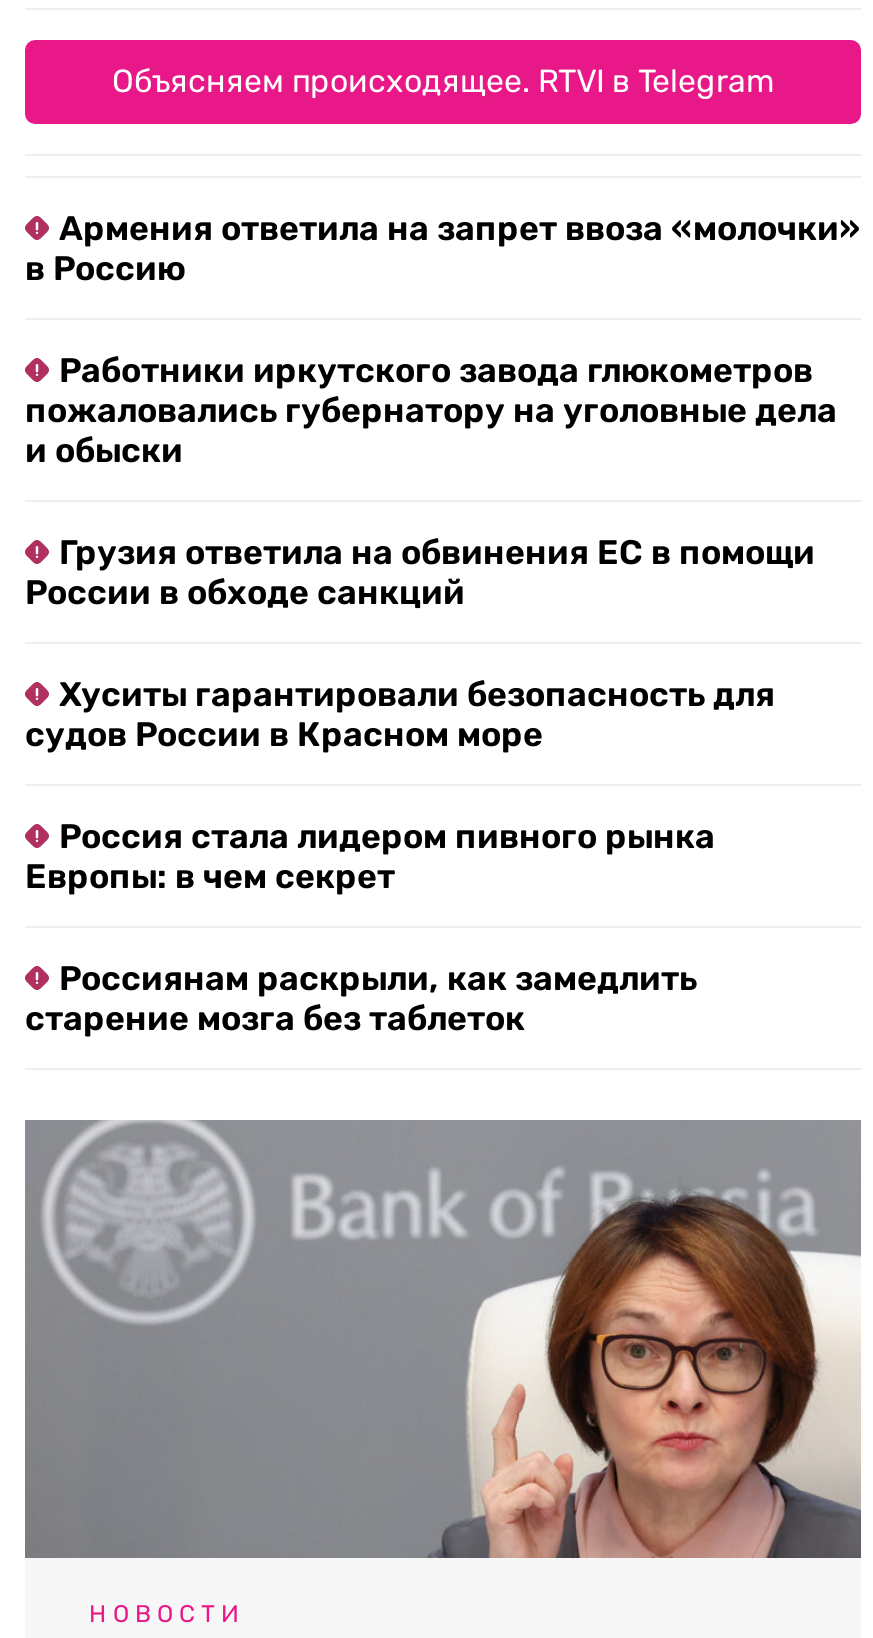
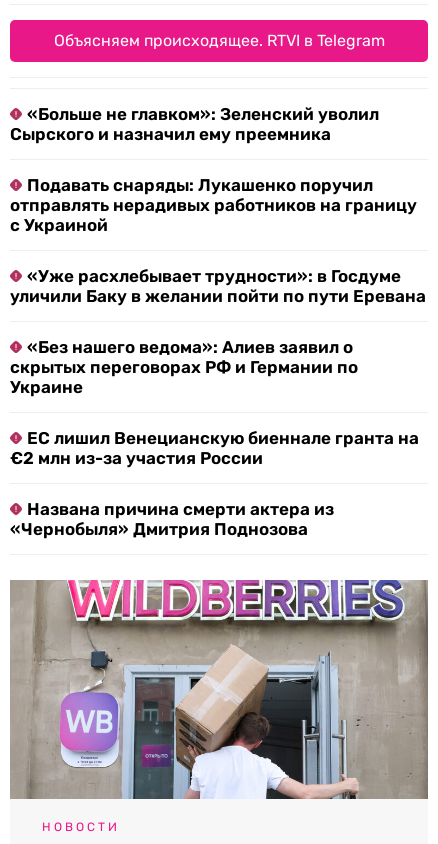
[25,208,861,288] Армения ответила на запрет ввоза «молочки» | в Россию -> [10,104,379,144] «Больше не главком»: Зеленский уволил | Сырского и назначил ему преемника
[25,350,837,470] Работники иркутского завода глюкометров | пожаловались губернатору на уголовные дела | и обыски -> [10,175,417,235] Подавать снаряды: Лукашенко поручил | отправлять нерадивых работников на границу | с Украиной
[25,532,815,612] Грузия ответила на обвинения ЕС в помощи | России в обходе санкций -> [10,266,426,306] «Уже расхлебывает трудности»: в Госдуме | уличили Баку в желании пойти по пути Еревана
[25,674,775,754] Хуситы гарантировали безопасность для | судов России в Красном море -> [10,337,358,397] «Без нашего ведома»: Алиев заявил о | скрытых переговорах РФ и Германии по | Украине
[25,816,715,896] Россия стала лидером пивного рынка | Европы: в чем секрет -> [10,428,419,468] ЕС лишил Венецианскую биеннале гранта на | €2 млн из-за участия России
[25,958,697,1038] Россиянам раскрыли, как замедлить | старение мозга без таблеток -> [10,499,334,539] Названа причина смерти актера из | «Чернобыля» Дмитрия Поднозова
[27,1118,861,1560] [image] -> [10,579,429,800] [image]

